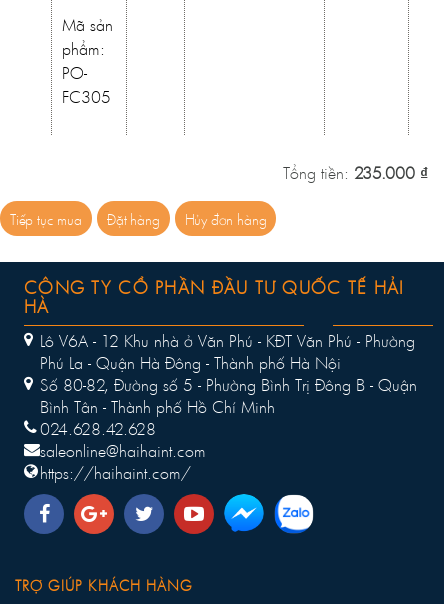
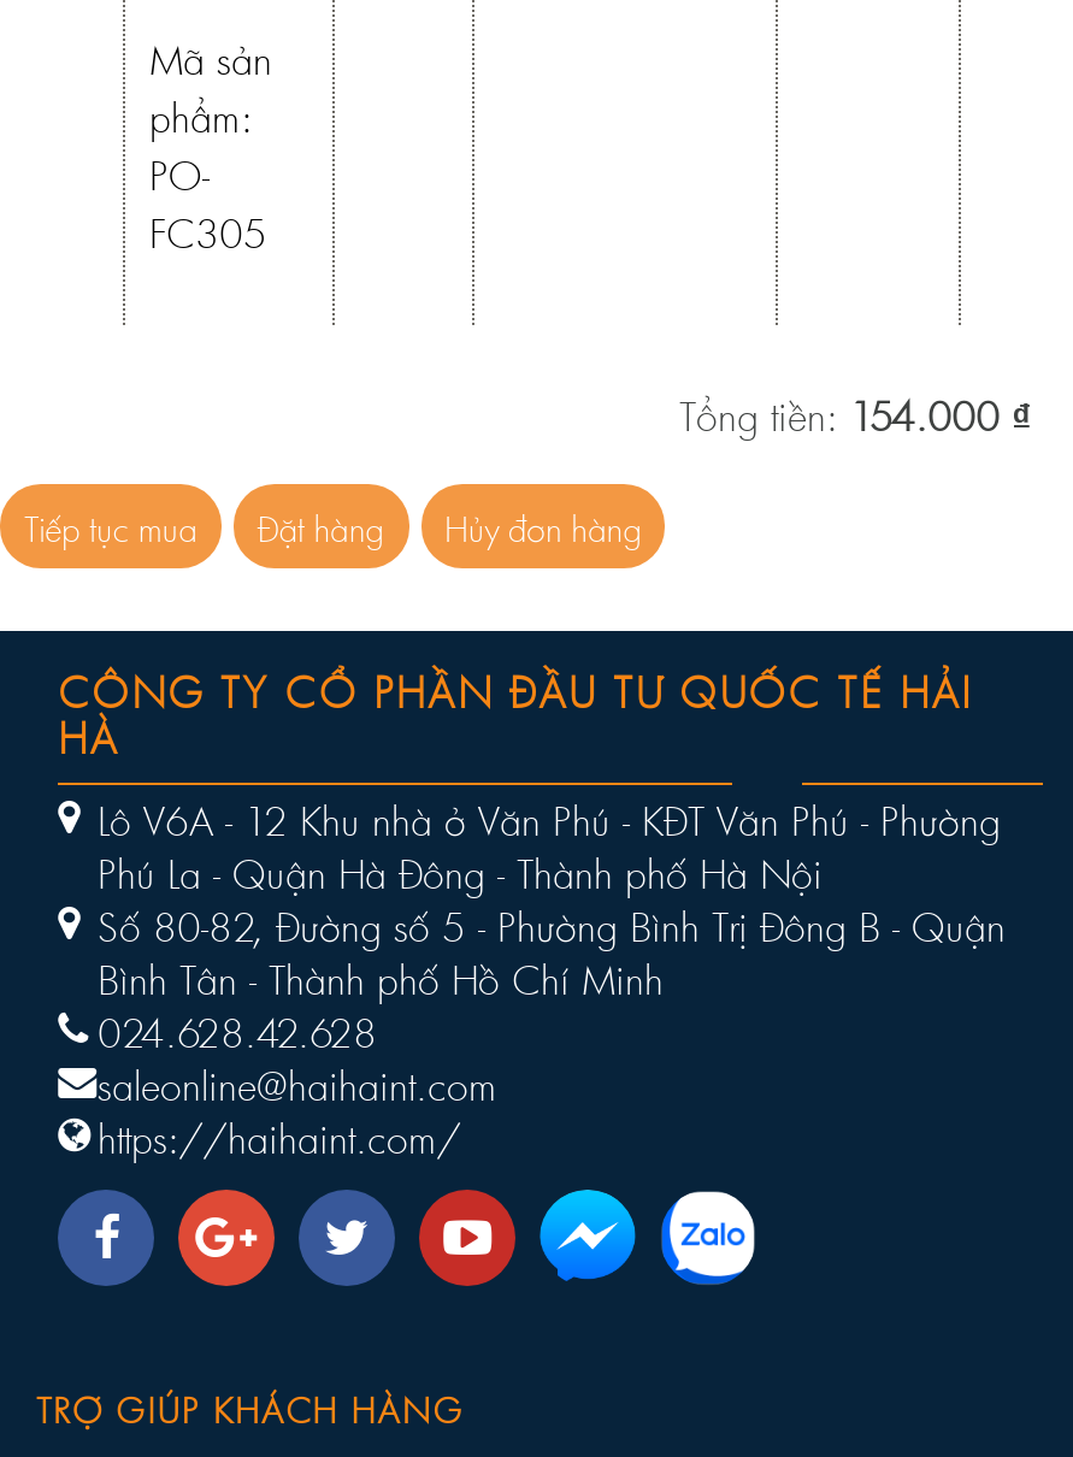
[283,162,428,183] Tổng tiền: 235.000 ₫ -> [679,391,1031,441] Tổng tiền: 154.000 ₫

